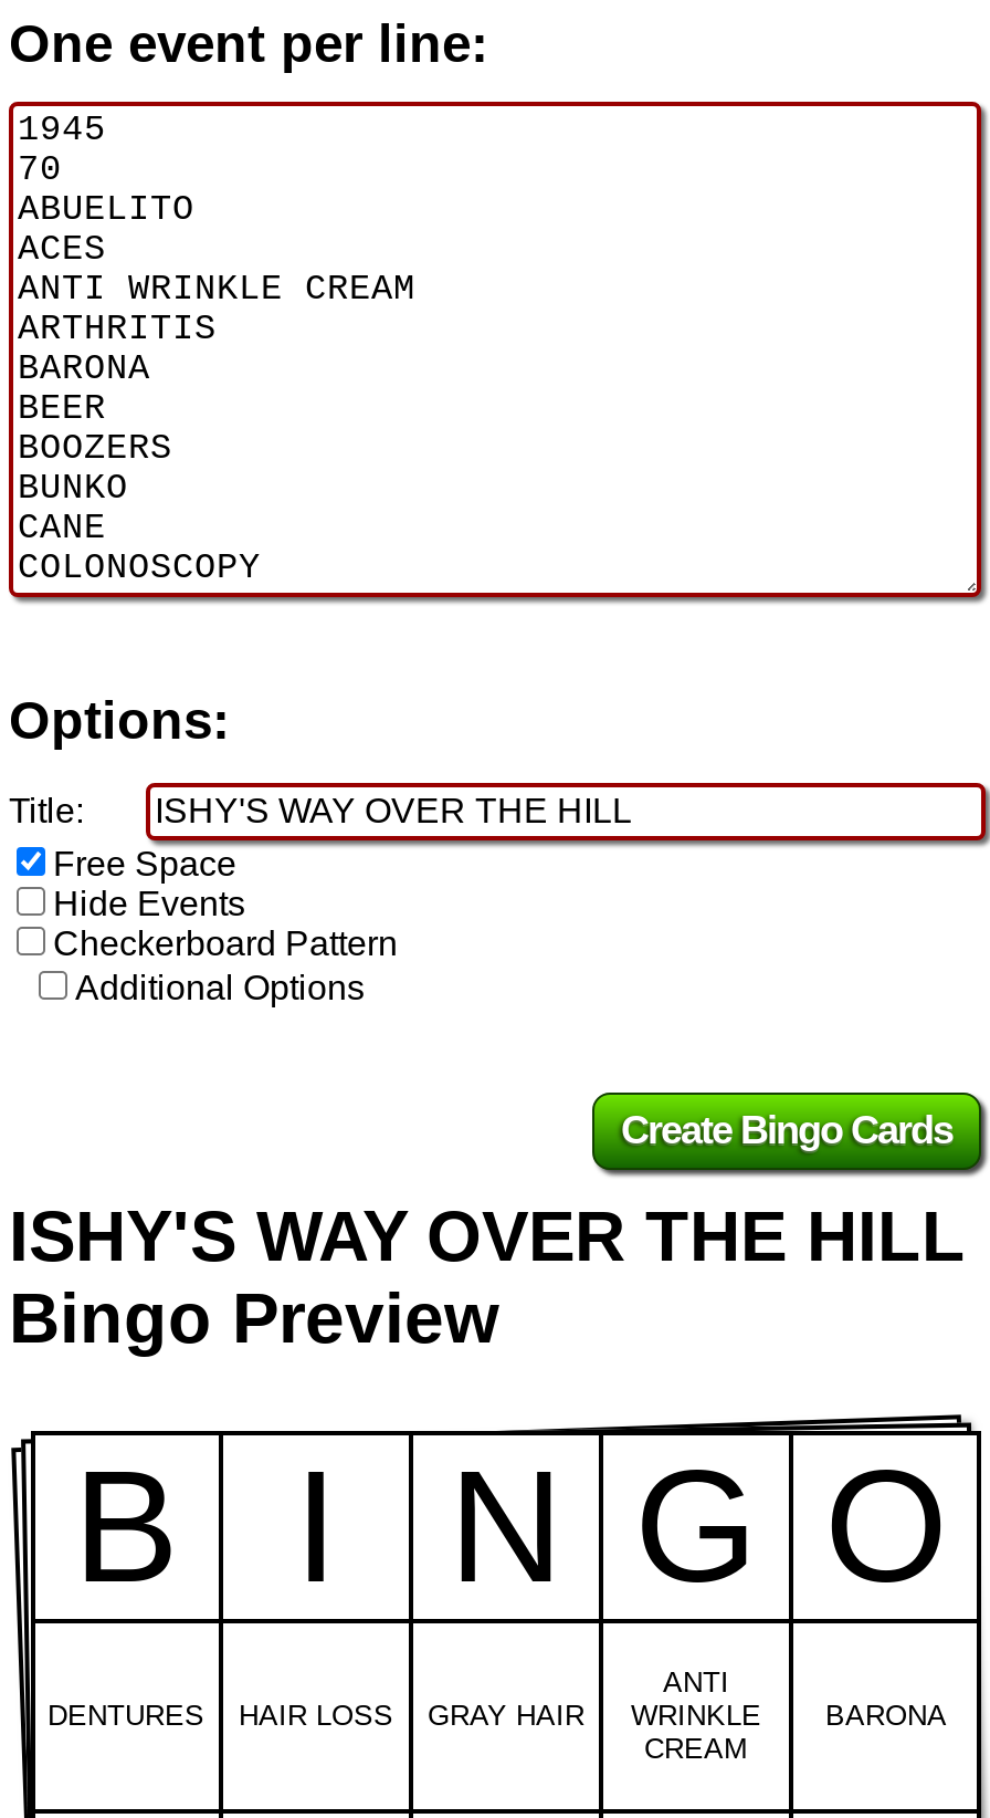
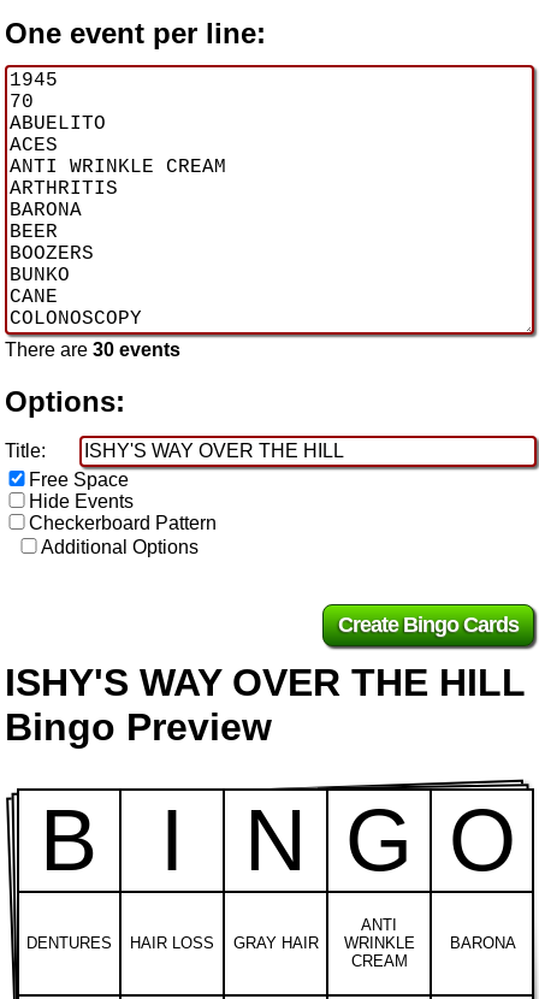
none -> [5,339,180,360] There are 30 events

